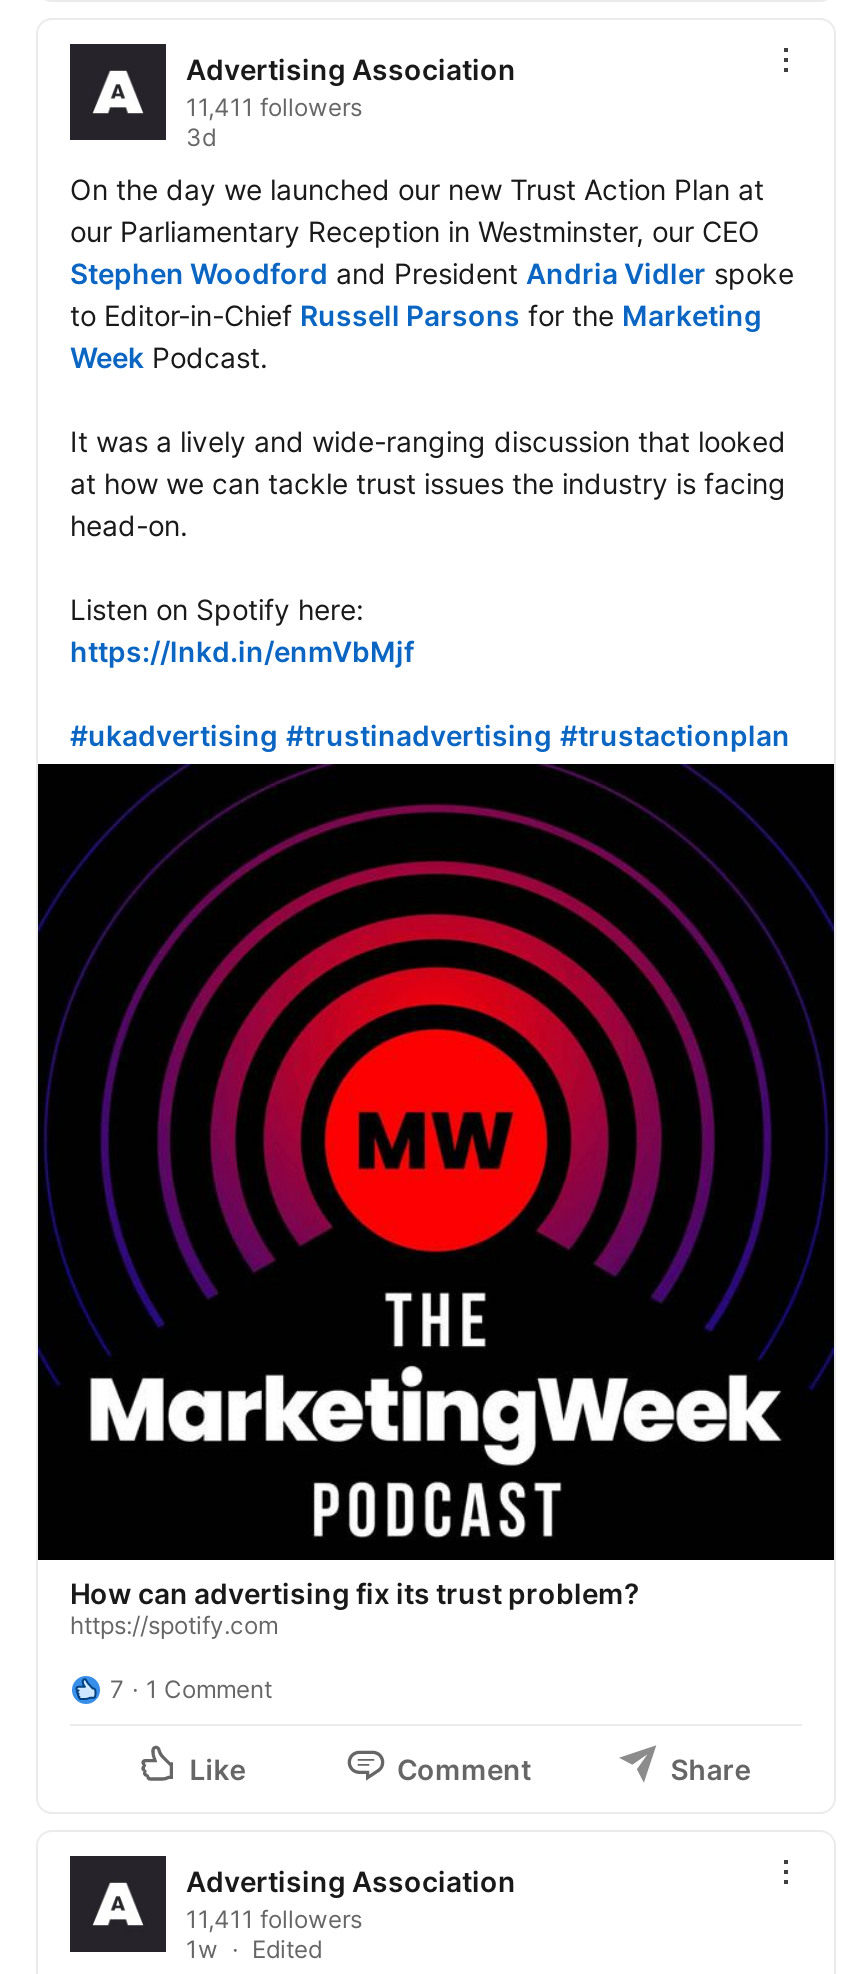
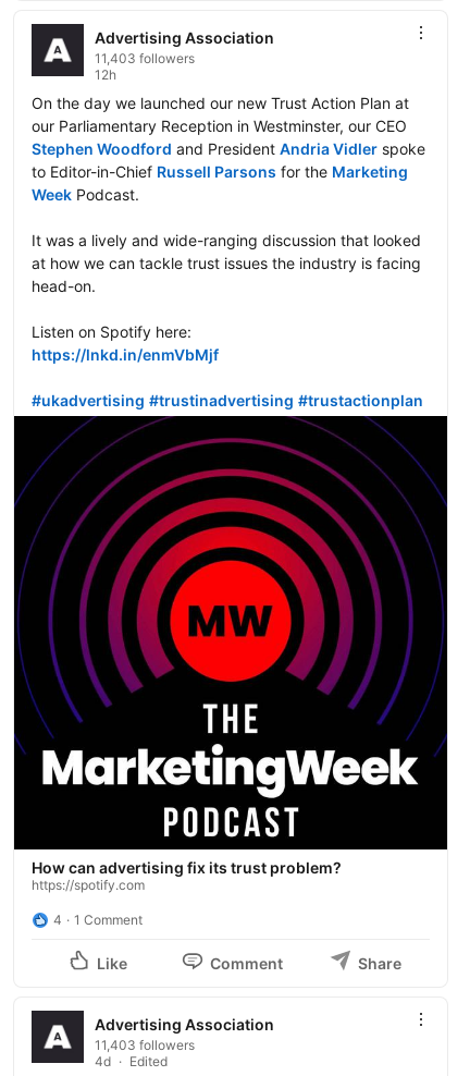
[186,91,362,151] 11,411 followers | 3d -> [95,50,195,82] 11,403 followers | 12h
[110,1673,272,1703] 7 1 Comment -> [53,911,143,927] 4 1 Comment
[186,1903,362,1963] 11,411 followers | 1w -> [95,1036,195,1069] 11,403 followers | 4d

